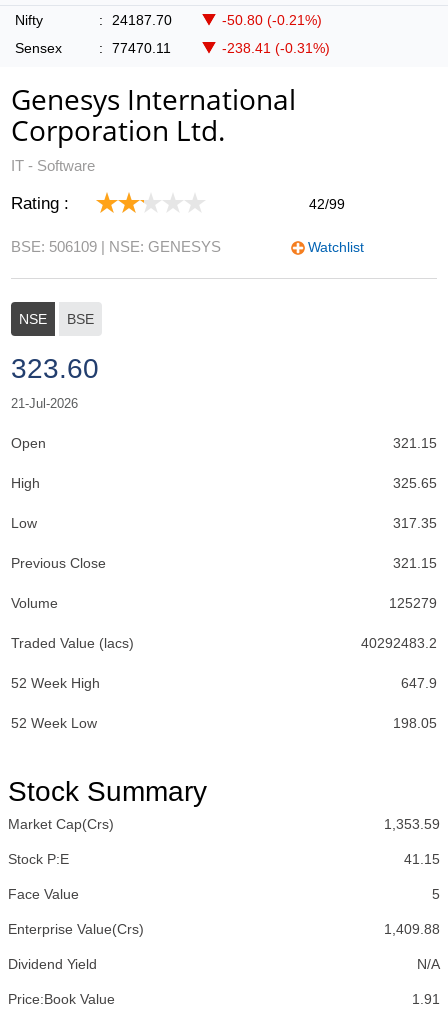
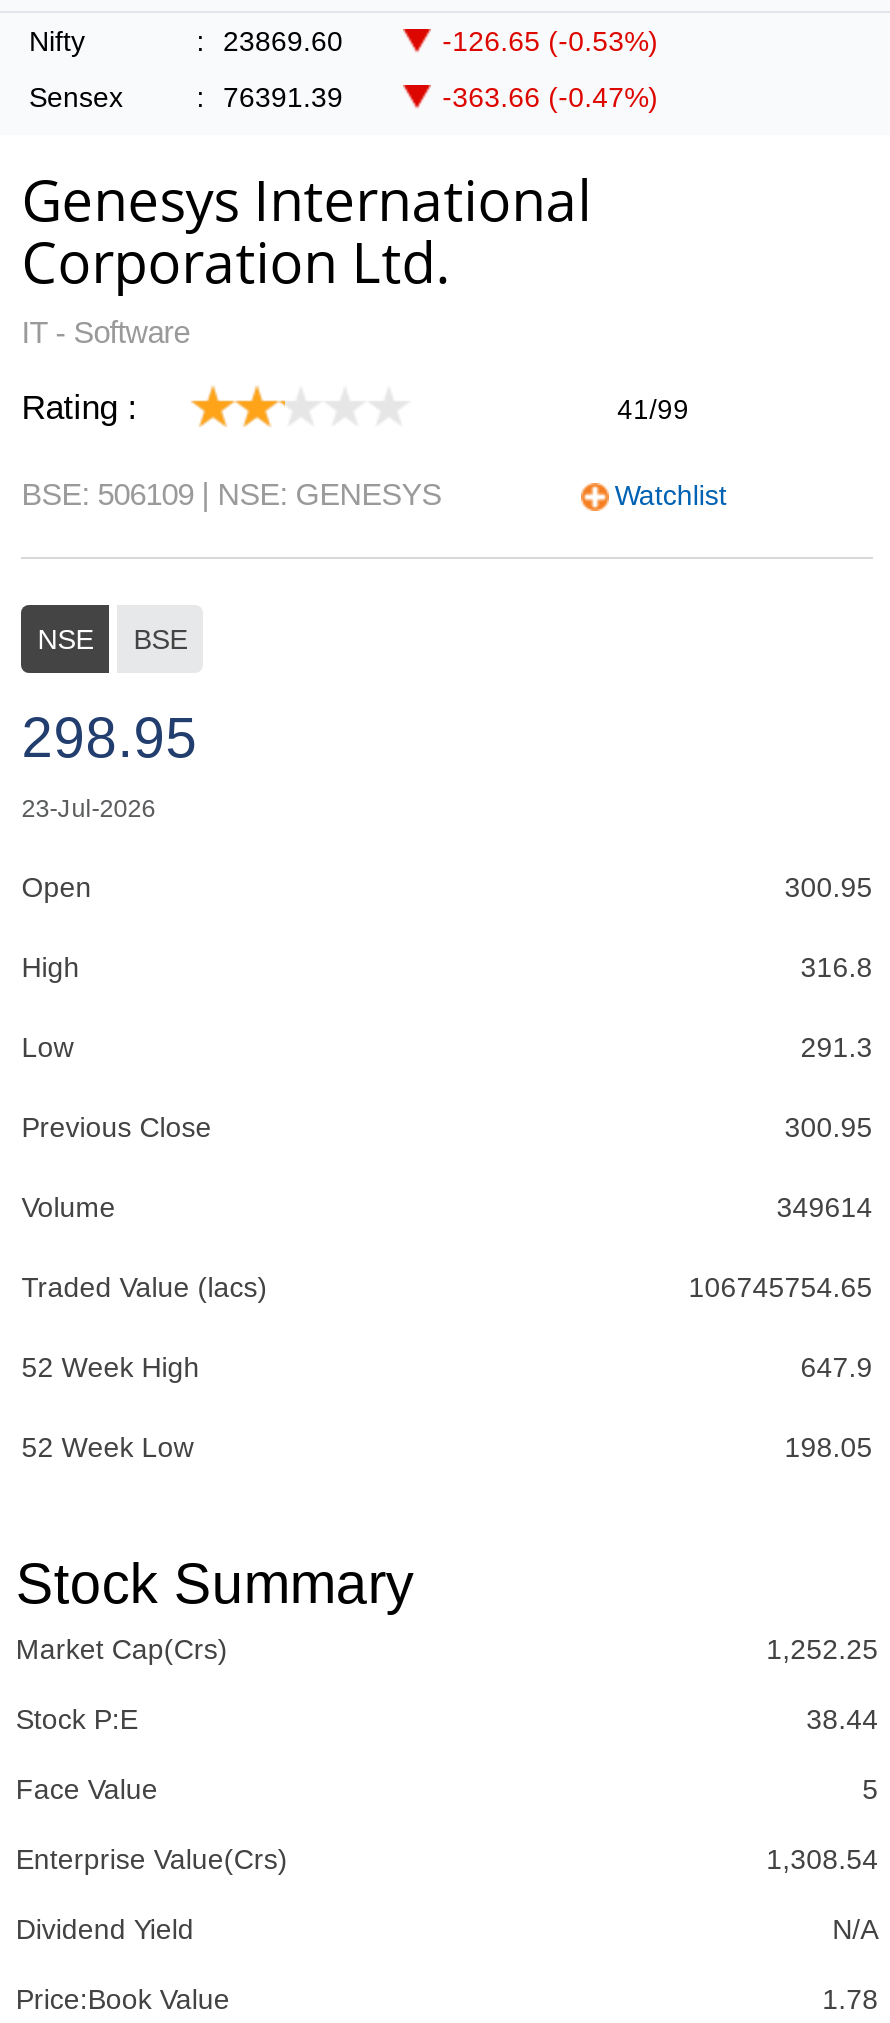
[112,12,172,28] 24187.70 -> [223,25,343,57] 23869.60
[222,12,322,28] -50.80 (-0.21%) -> [442,25,658,57] -126.65 (-0.53%)
[112,40,171,56] 77470.11 -> [223,81,343,113] 76391.39
[222,40,330,56] -238.41 (-0.31%) -> [442,81,658,113] -363.66 (-0.47%)
[309,197,345,212] 42/99 -> [617,395,689,425] 41/99
[11,353,99,411] 323.60 | 21-Jul-2026 -> [21,707,197,823] 298.95 | 23-Jul-2026
[393,435,437,451] 321.15 -> [785,871,873,903] 300.95
[393,475,437,491] 325.65 -> [801,951,873,983] 316.8
[393,515,437,531] 317.35 -> [801,1031,873,1063] 291.3
[393,555,437,571] 321.15 -> [785,1111,873,1143] 300.95
[389,595,437,611] 125279 -> [777,1191,873,1223] 349614
[361,635,437,651] 40292483.2 -> [689,1271,873,1303] 106745754.65
[384,816,440,832] 1,353.59 -> [766,1633,878,1665] 1,252.25
[404,851,440,867] 41.15 -> [806,1703,878,1735] 38.44
[384,921,440,937] 1,409.88 -> [766,1843,878,1875] 1,308.54
[412,991,440,1007] 1.91 -> [822,1983,878,2015] 1.78

